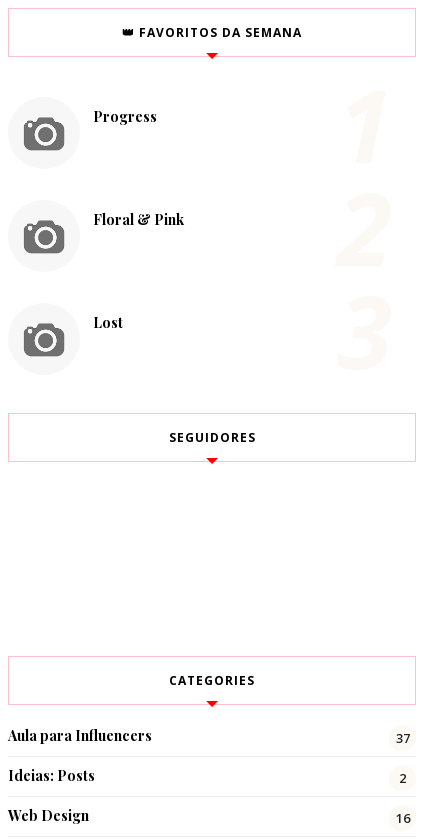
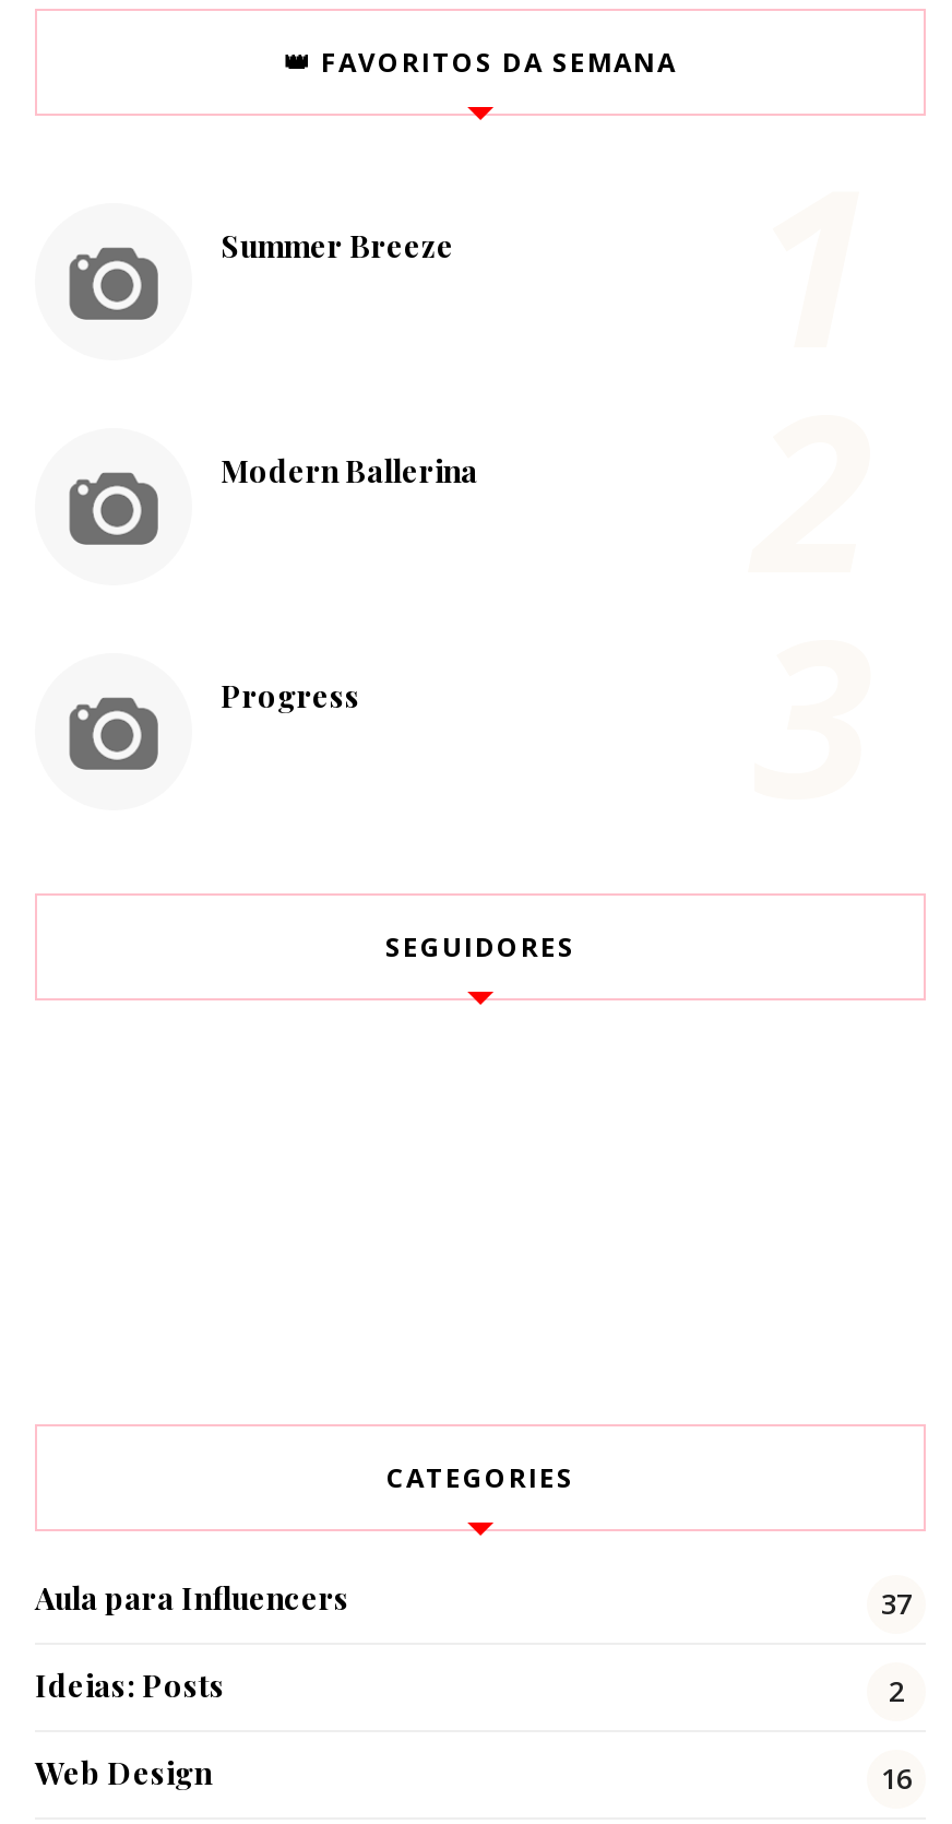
none -> [221,226,454,267] Summer Breeze
none -> [221,451,478,492] Modern Ballerina
moved [93,107,157,126] -> [221,676,360,717]: Progress
[93,210,184,229] Floral & Pink -> none
[93,313,123,332] Lost -> none

